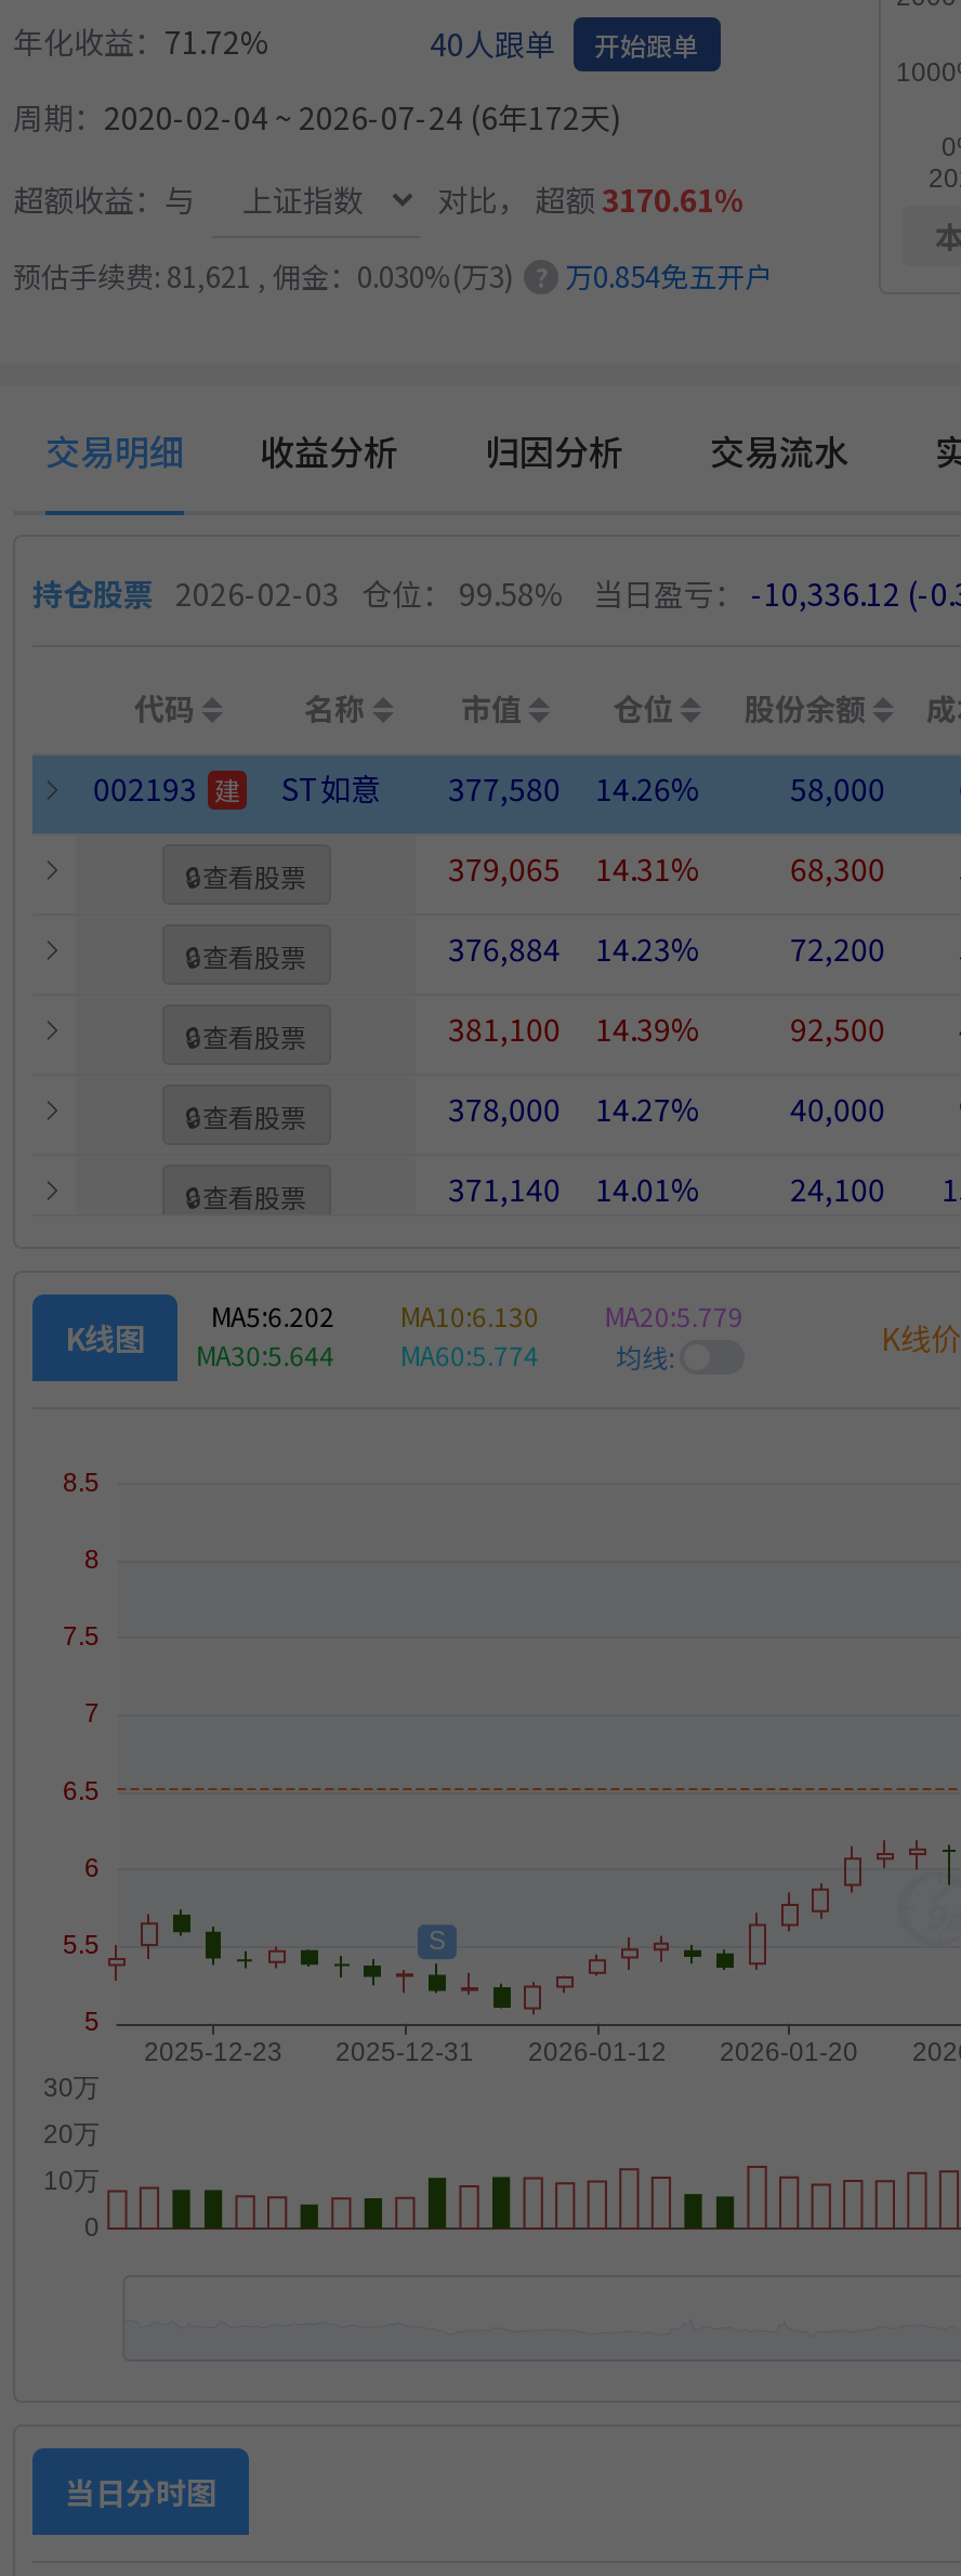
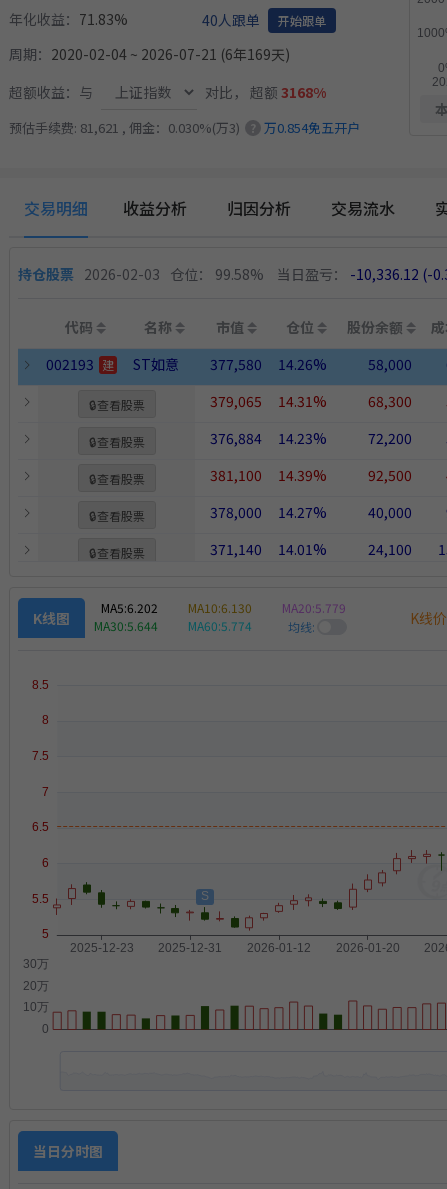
[13,19,271,63] 年化收益：71.72% -> [9,9,128,29] 年化收益：71.83%
[13,95,621,139] 周期：2020-02-04 ~ 2026-07-24 (6年172天) -> [9,44,290,64] 周期：2020-02-04 ~ 2026-07-21 (6年169天)
[431,178,742,221] 对比，超额3170.61% -> [202,82,326,102] 对比，超额3168%

